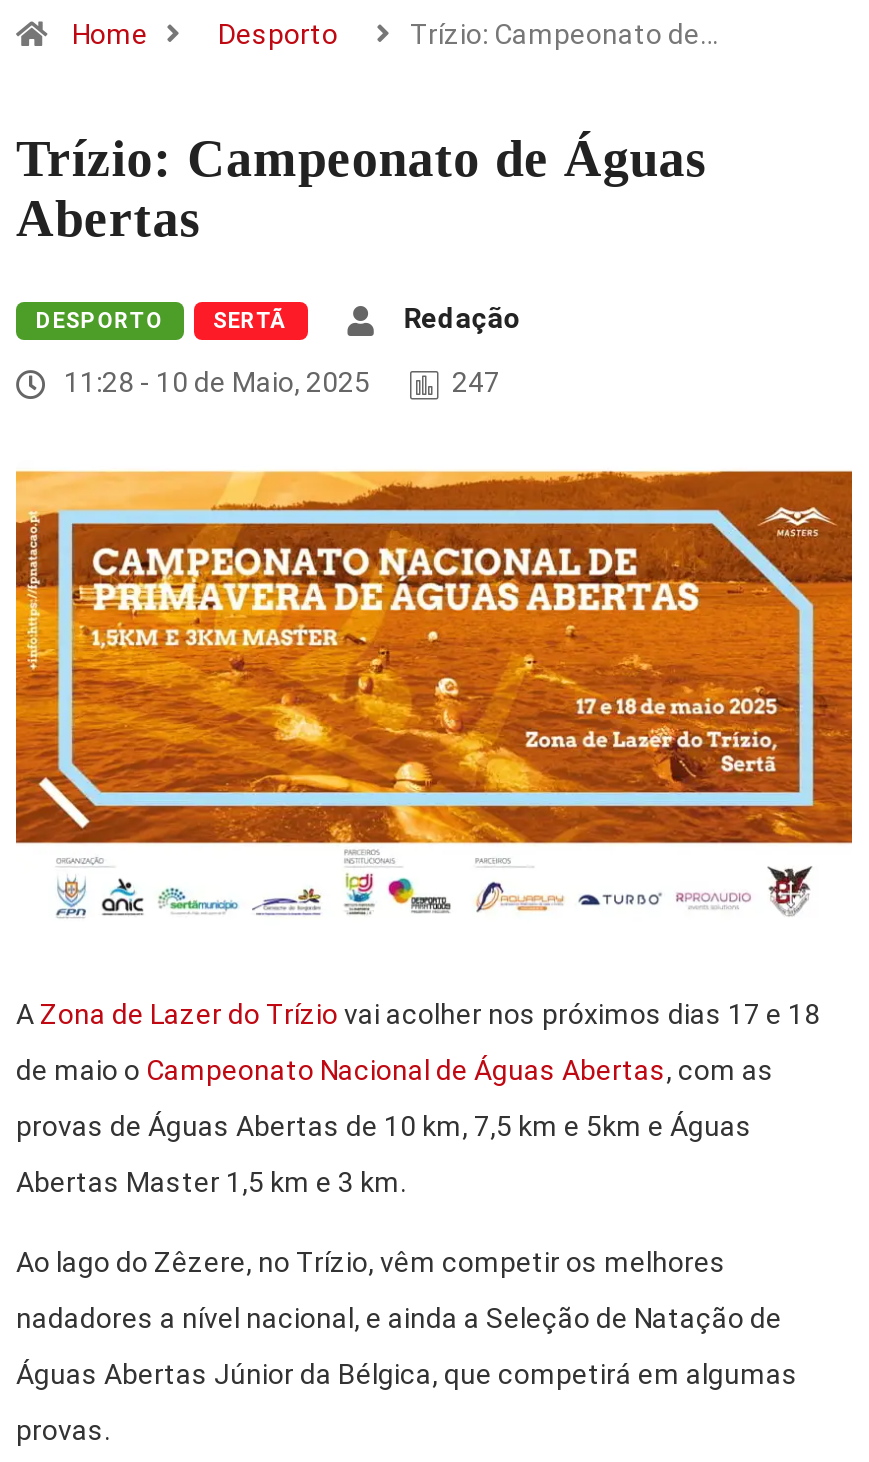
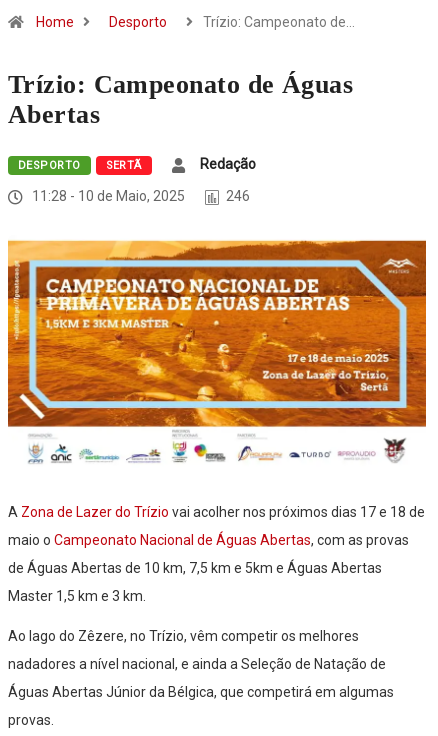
[452,366,500,398] 247 -> [226,188,250,204] 246
[16,997,820,1029] A Zona de Lazer do Trízio vai acolher nos próximos dias 17 e 18 -> [8,504,425,520] A Zona de Lazer do Trízio vai acolher nos próximos dias 17 e 18 de
[16,1053,774,1085] de maio o Campeonato Nacional de Águas Abertas, com as -> [8,532,409,548] maio o Campeonato Nacional de Águas Abertas, com as provas
[16,1109,752,1141] provas de Águas Abertas de 10 km, 7,5 km e 5km e Águas -> [8,560,382,576] de Águas Abertas de 10 km, 7,5 km e 5km e Águas Abertas
[16,1165,406,1197] Abertas Master 1,5 km e 3 km. -> [8,588,146,604] Master 1,5 km e 3 km.

